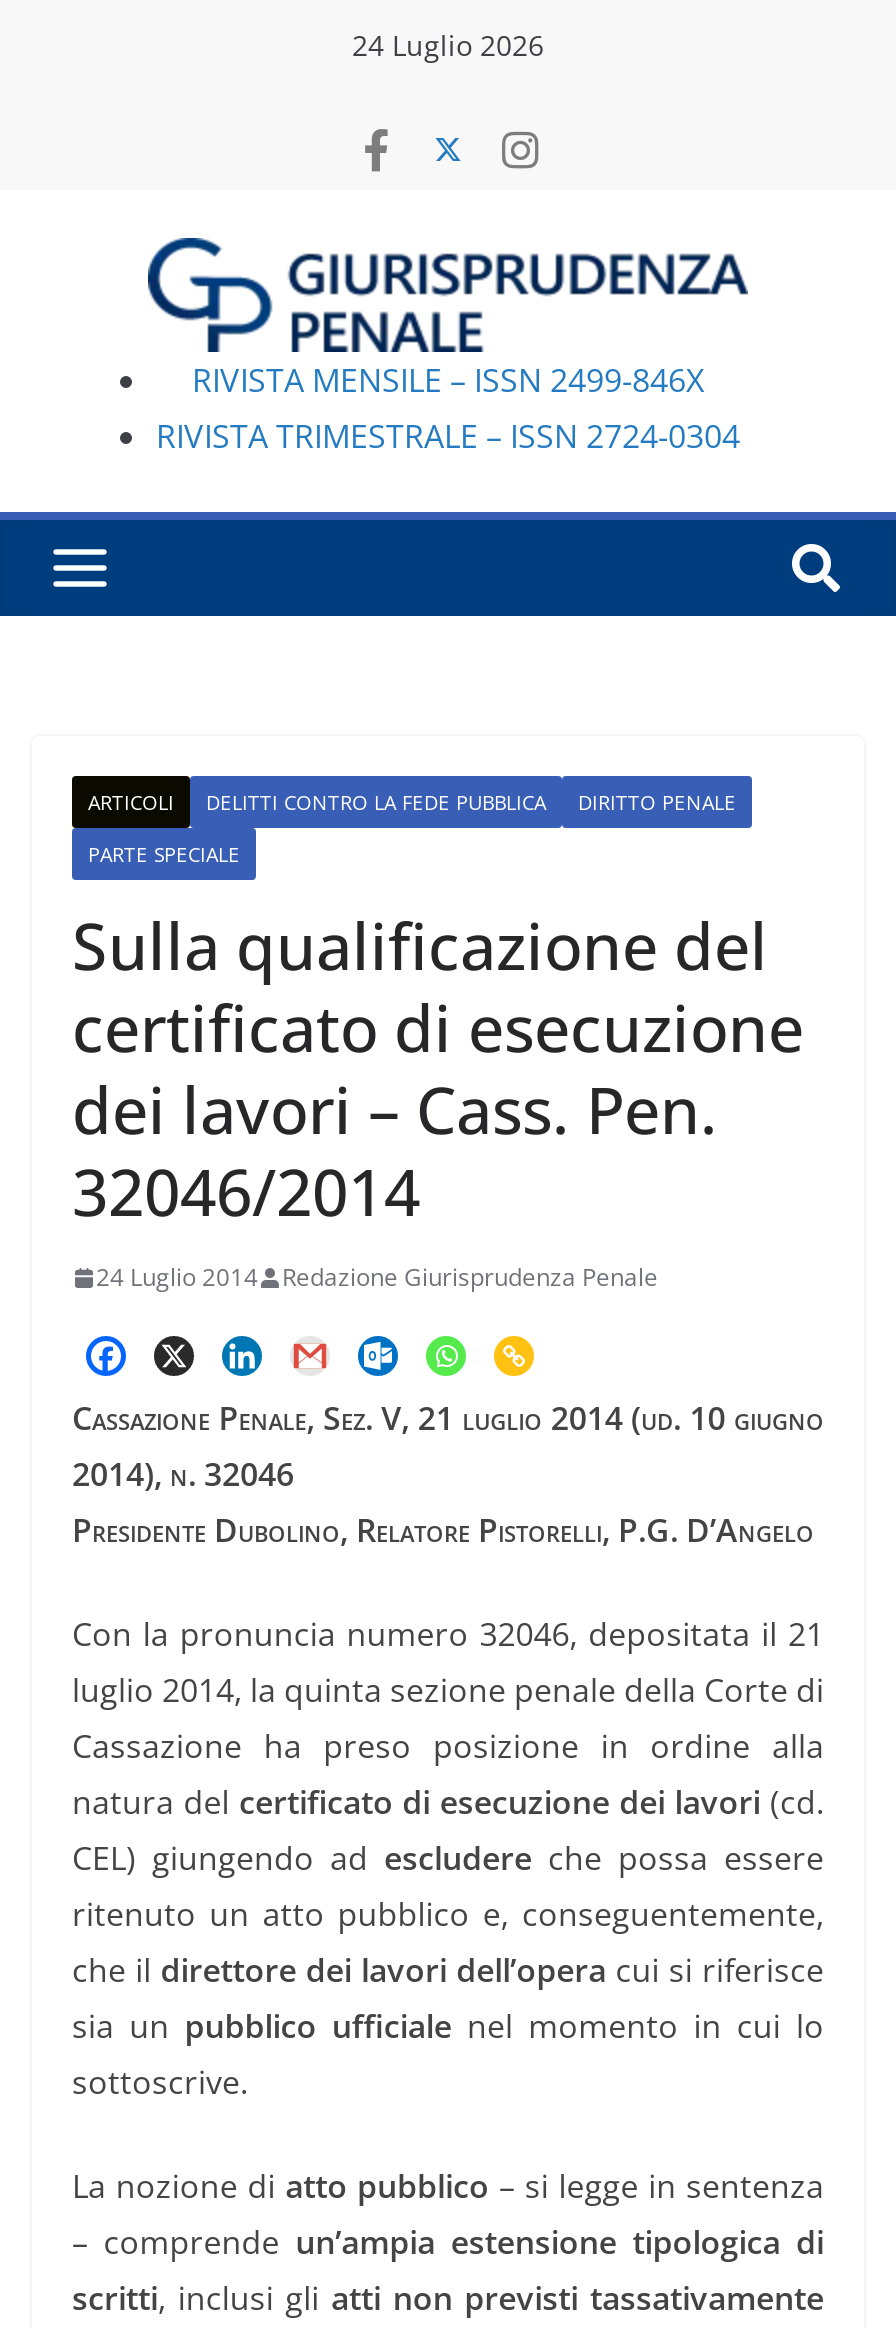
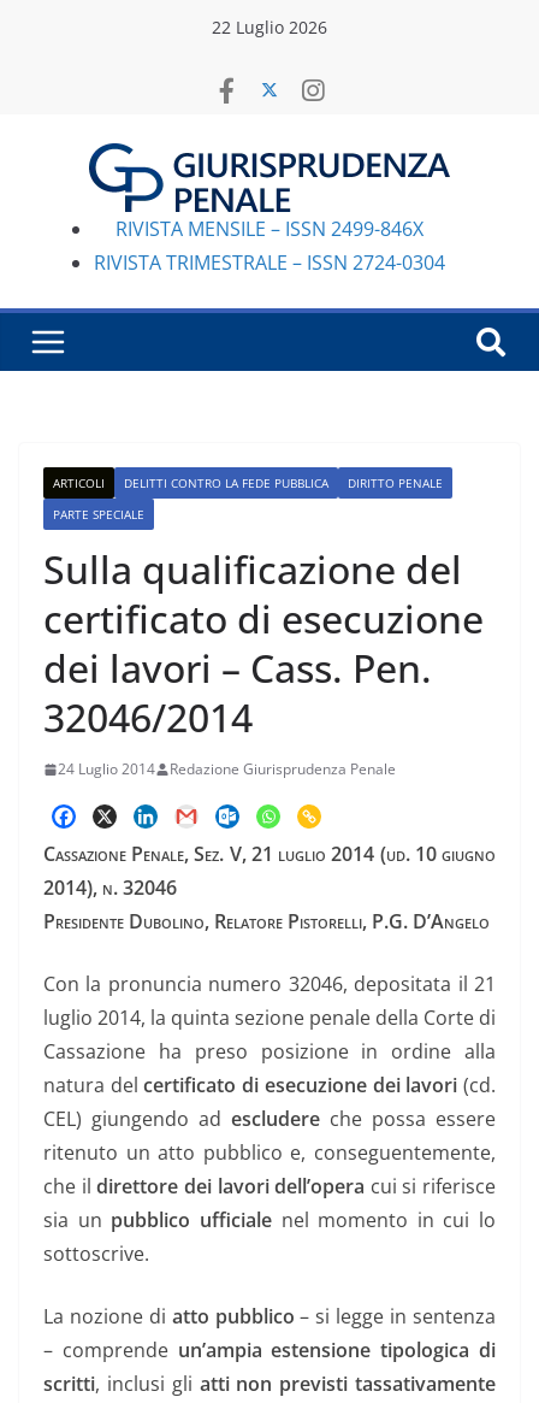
[352,26,544,64] 24 Luglio 2026 -> [212,16,327,39] 22 Luglio 2026

